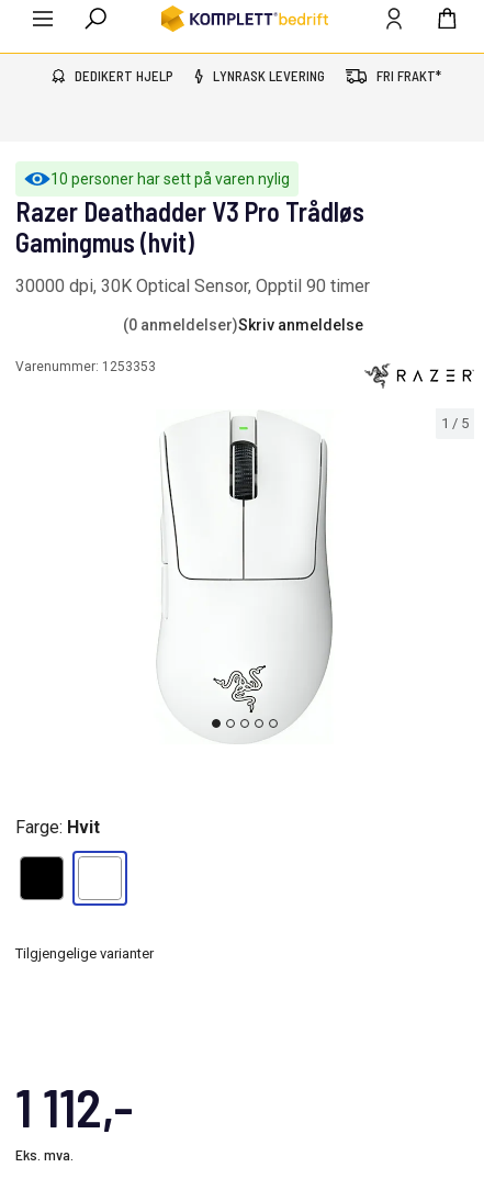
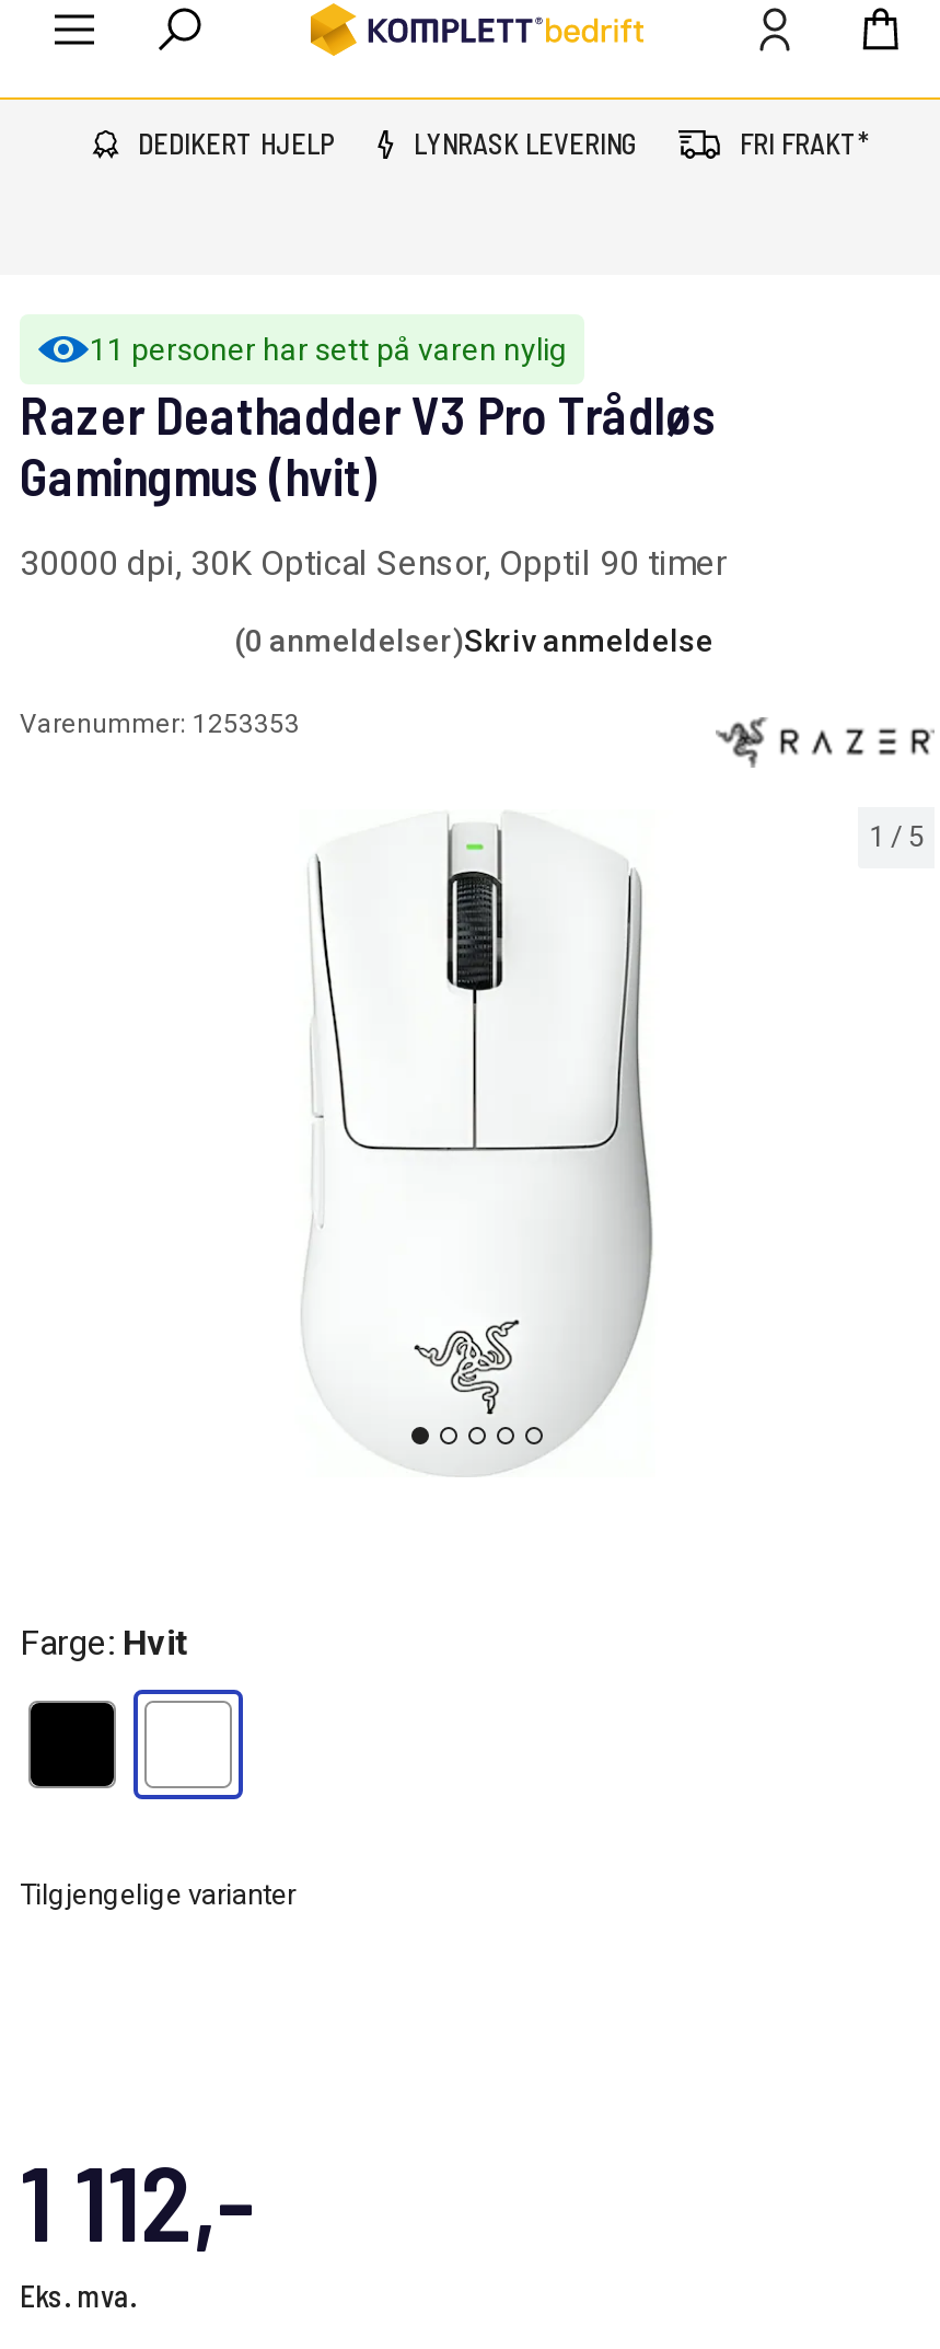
[50,170,290,188] 10 personer har sett på varen nylig -> [90,332,567,367] 11 personer har sett på varen nylig

